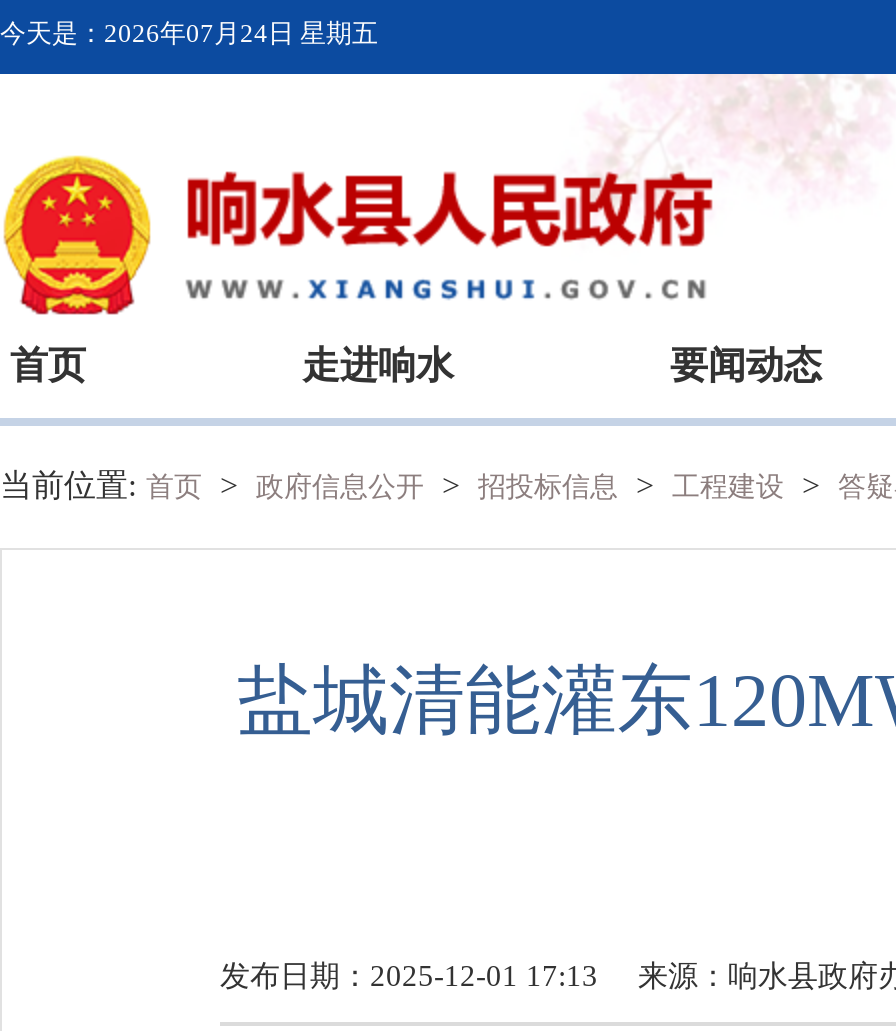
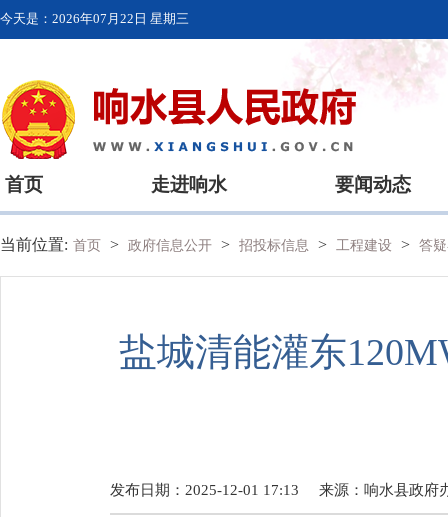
[0,18,378,48] 今天是：2026年07月24日 星期五 -> [0,11,189,26] 今天是：2026年07月22日 星期三

